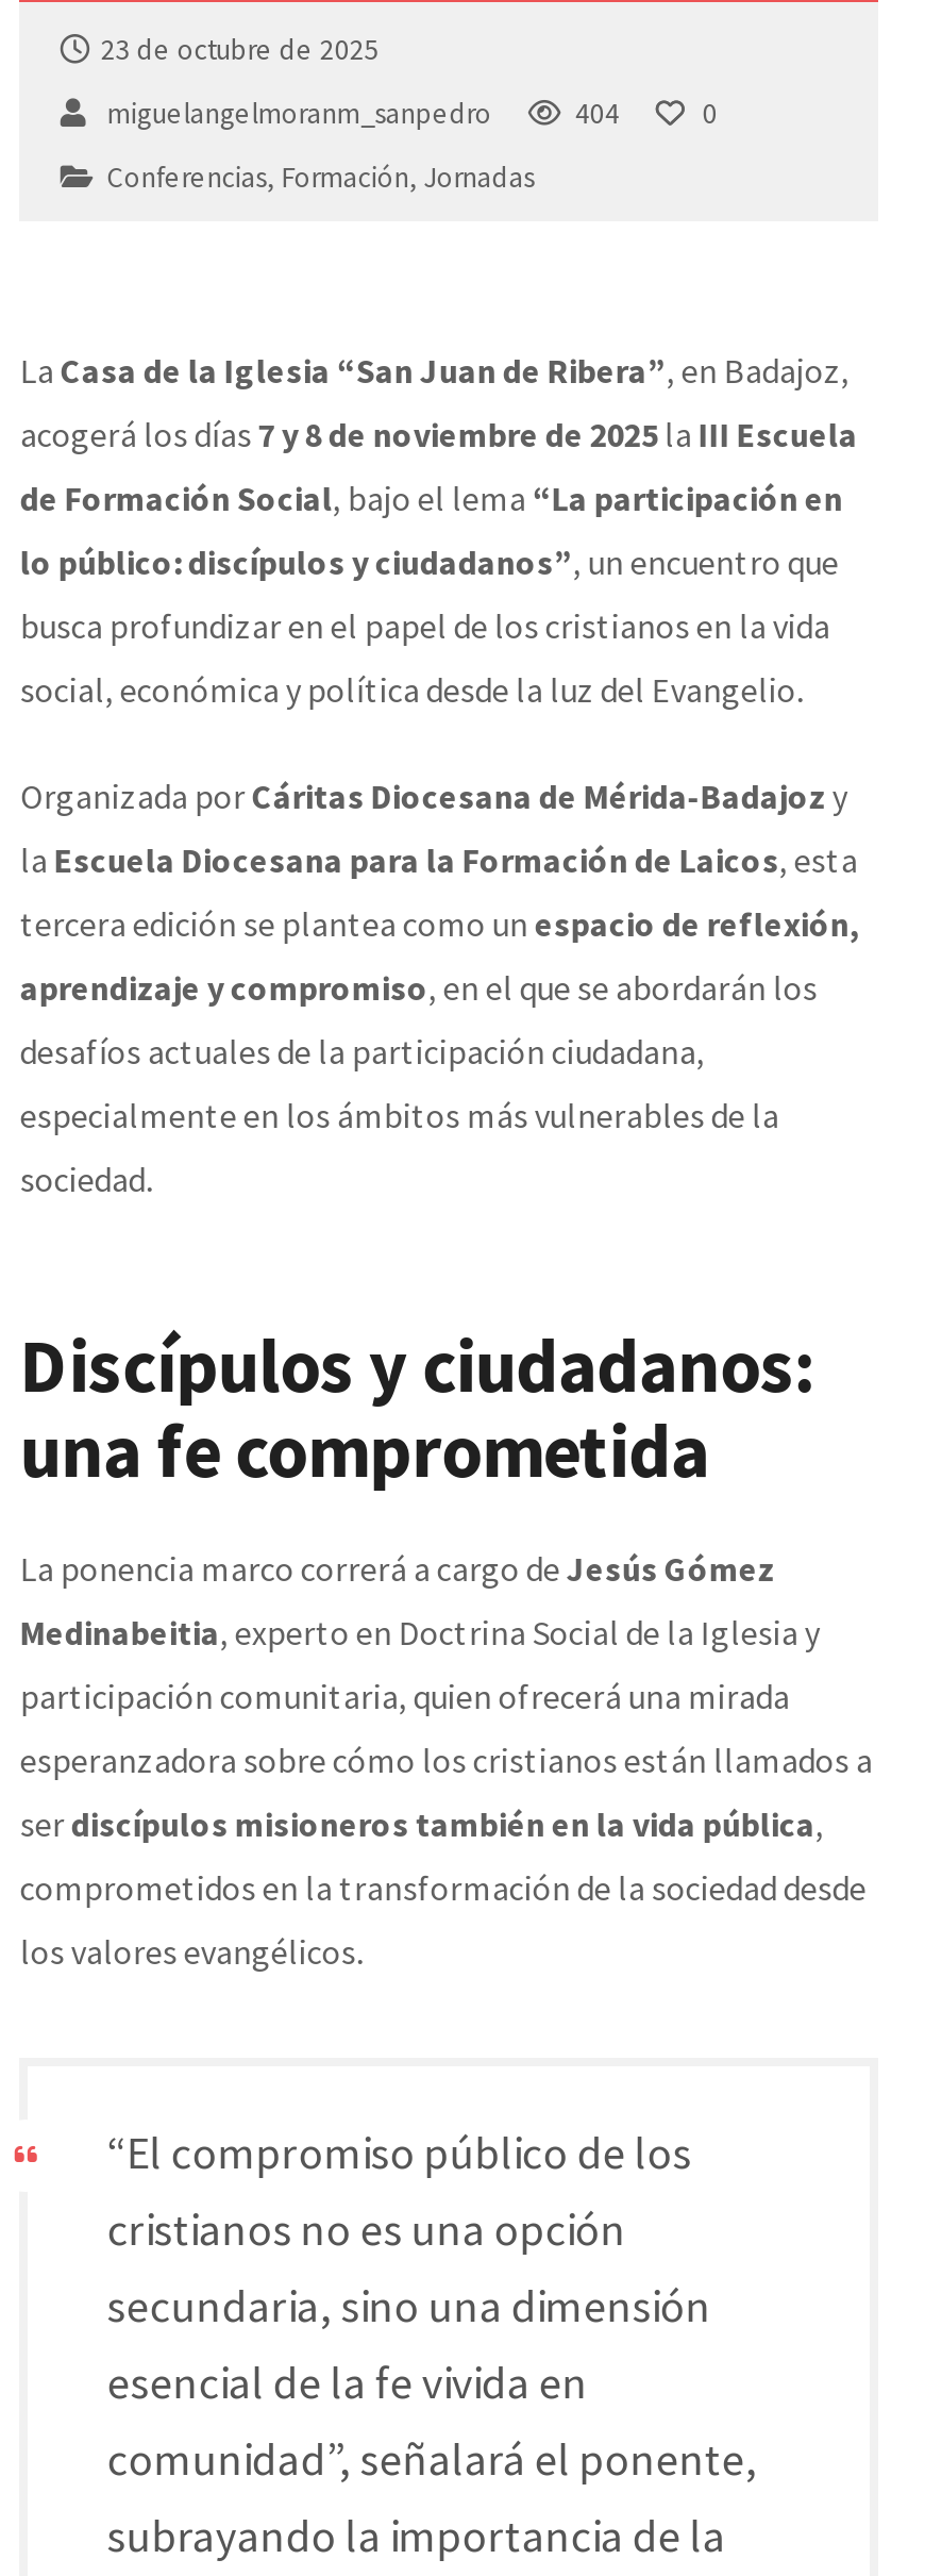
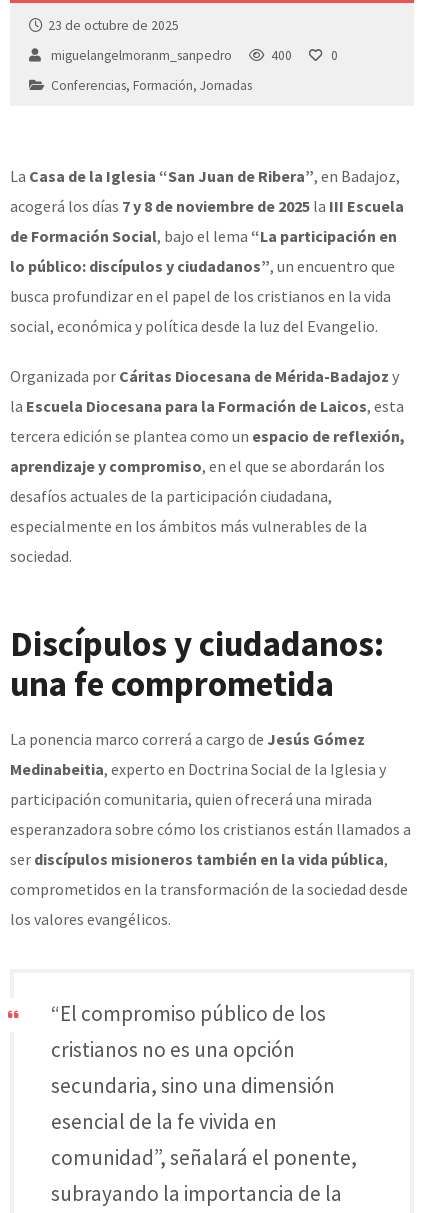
[575,96,620,133] 404 -> [271,47,292,64] 400

